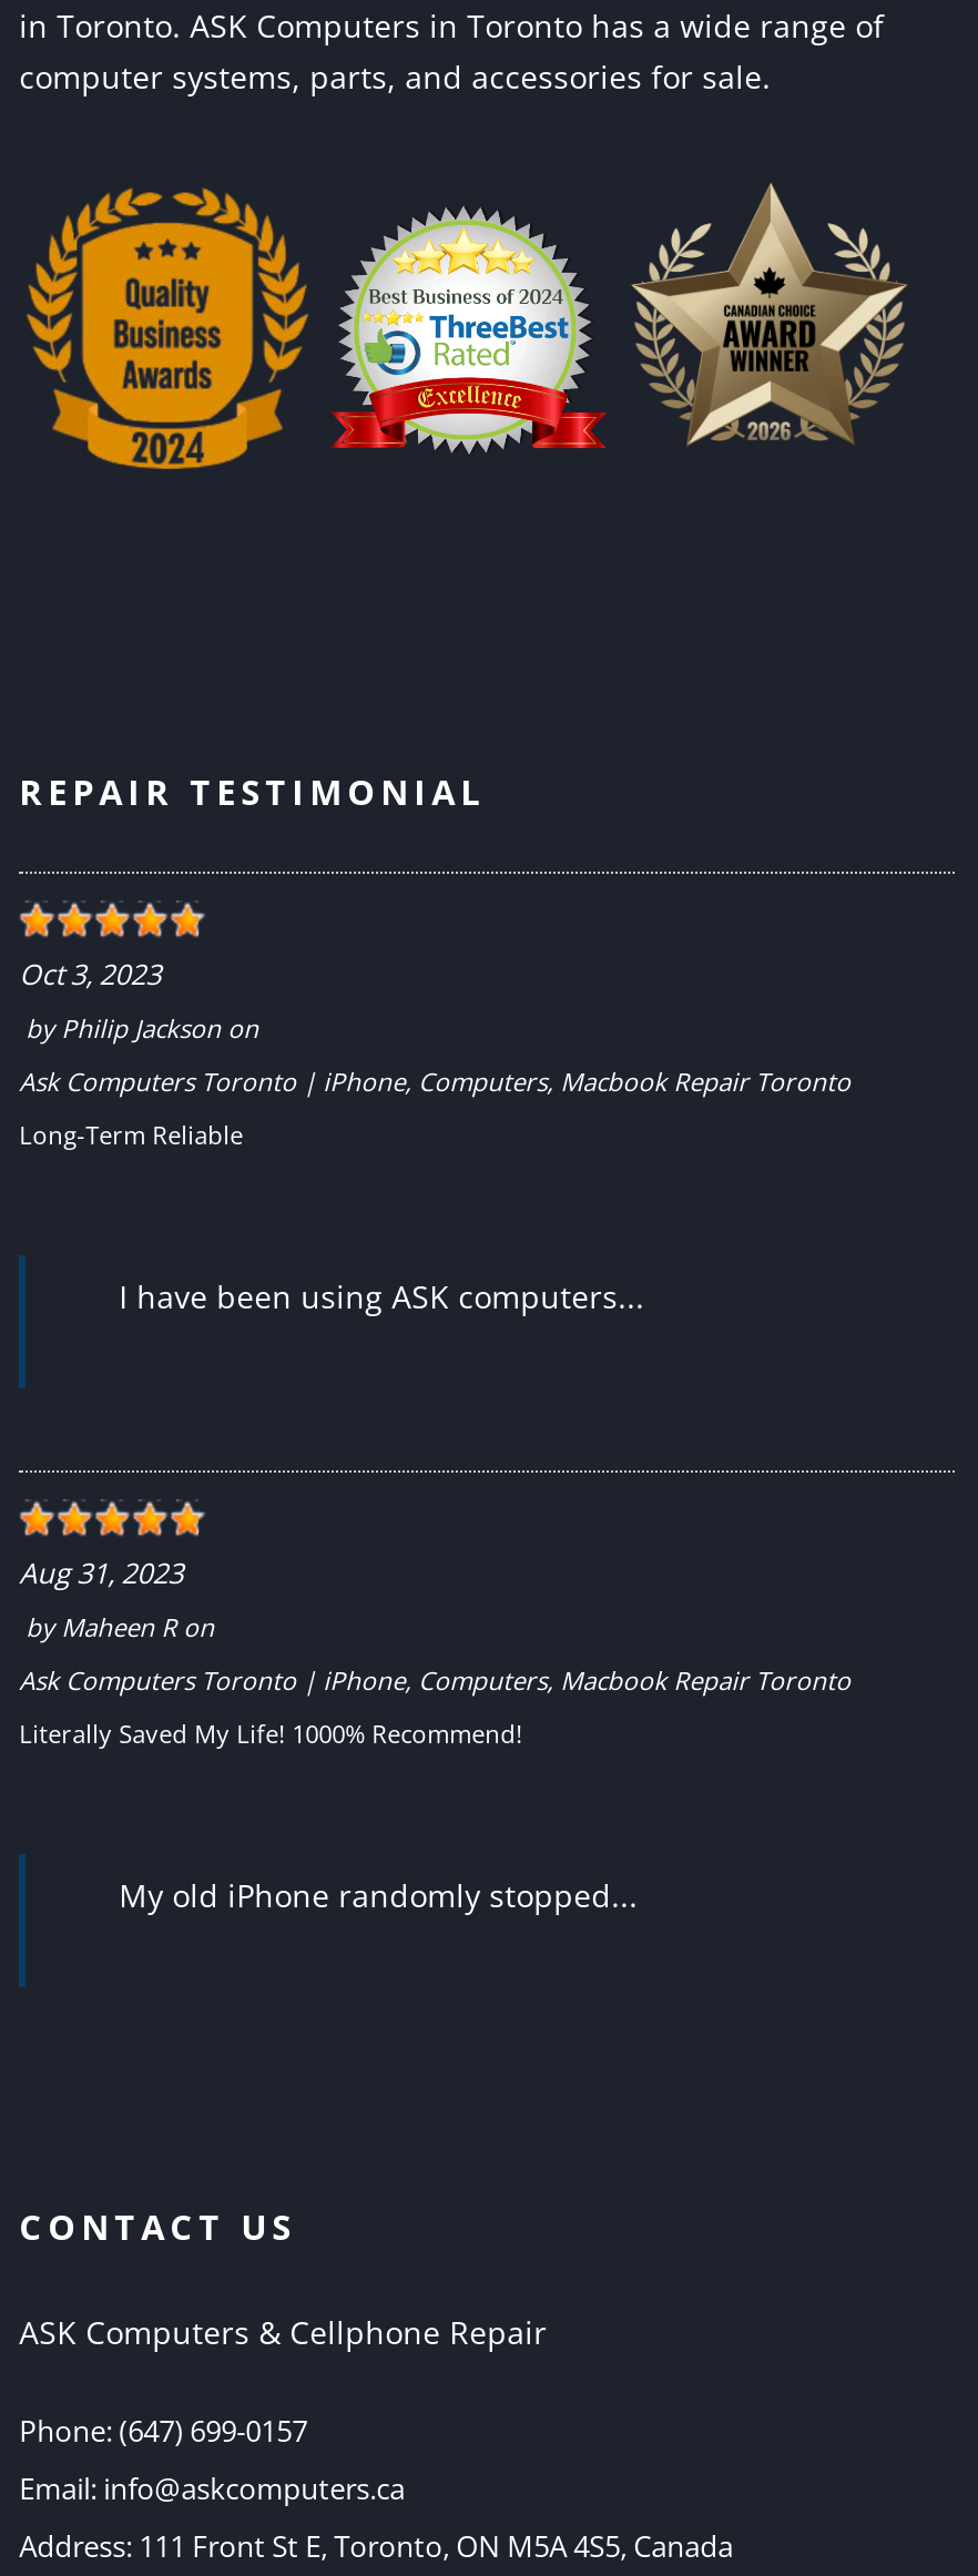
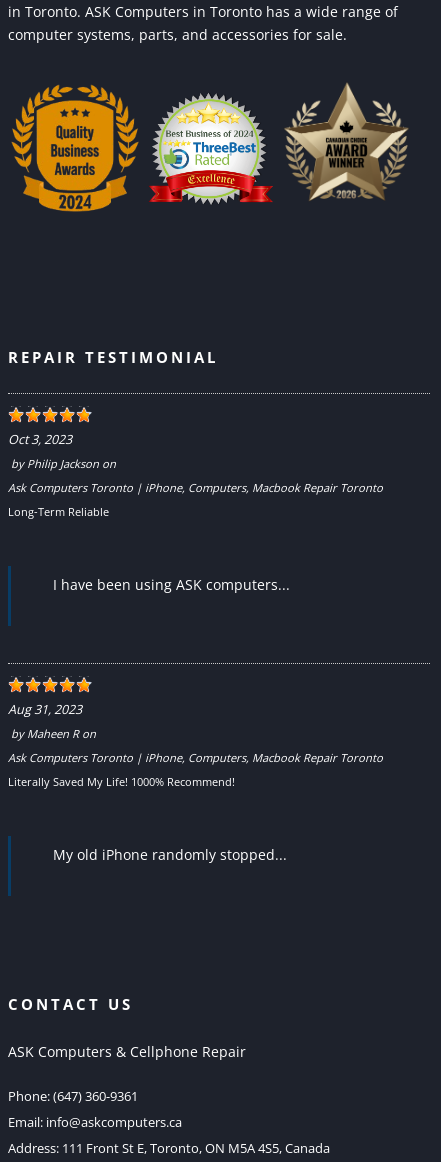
[19,2411,307,2451] Phone: (647) 699-0157 -> [8,1087,138,1105] Phone: (647) 360-9361

